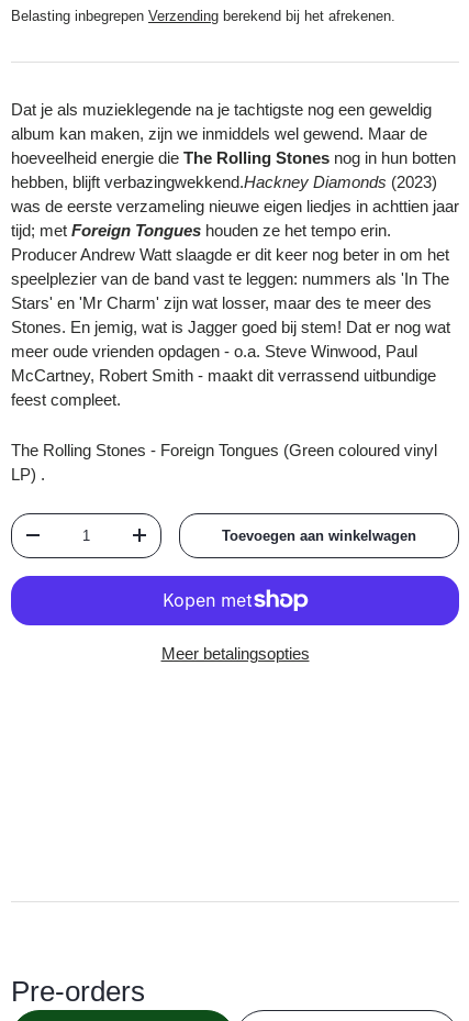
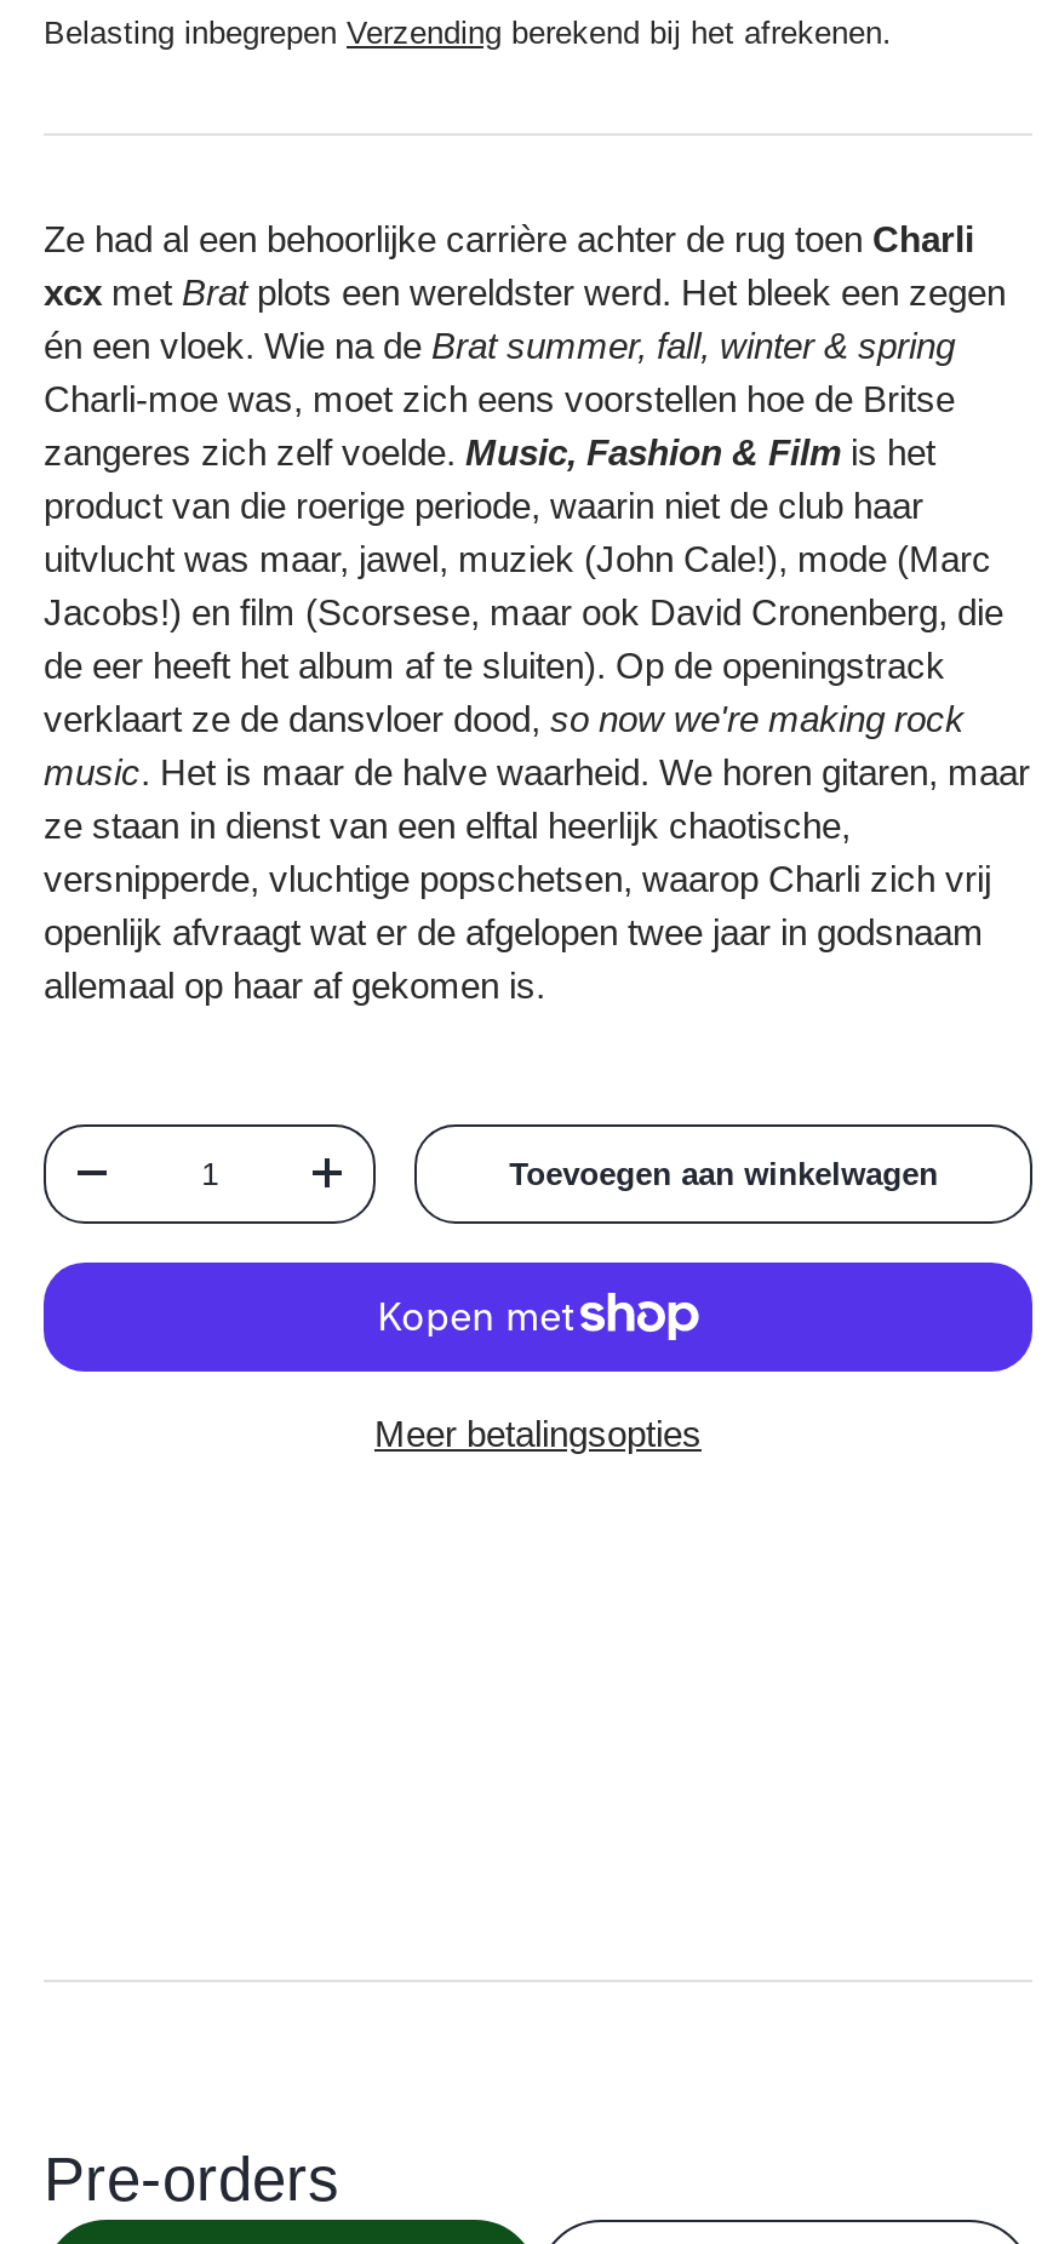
[11,100,459,483] Dat je als muzieklegende na je tachtigste nog een geweldig | album kan maken, zijn we inmiddels wel gewend. Maar de | hoeveelheid energie die The Rolling Stones nog in hun botten | hebben, blijft verbazingwekkend.Hackney Diamonds (2023) | was de eerste verzameling nieuwe eigen liedjes in achttien jaar | tijd; met Foreign Tongues houden ze het tempo erin. | Producer Andrew Watt slaagde er dit keer nog beter in om het | speelplezier van de band vast te leggen: nummers als 'In The | Stars' en 'Mr Charm' zijn wat losser, maar des te meer des | Stones. En jemig, wat is Jagger goed bij stem! Dat er nog wat | meer oude vrienden opdagen - o.a. Steve Winwood, Paul | McCartney, Robert Smith - maakt dit verrassend uitbundige | feest compleet. | The Rolling Stones - Foreign Tongues (Green coloured vinyl | LP). -> [44,217,1030,1005] Ze had al een behoorlijke carrière achter de rug toen Charli | xcx met Brat plots een wereldster werd. Het bleek een zegen | én een vloek. Wie na de Brat summer, fall, winter & spring | Charli-moe was, moet zich eens voorstellen hoe de Britse | zangeres zich zelf voelde. Music, Fashion & Film is het | product van die roerige periode, waarin niet de club haar | uitvlucht was maar, jawel, muziek (John Cale!), mode (Marc | Jacobs!) en film (Scorsese, maar ook David Cronenberg, die | de eer heeft het album af te sluiten). Op de openingstrack | verklaart ze de dansvloer dood, so now we're making rock | music. Het is maar de halve waarheid. We horen gitaren, maar | ze staan in dienst van een elftal heerlijk chaotische, | versnipperde, vluchtige popschetsen, waarop Charli zich vrij | openlijk afvraagt wat er de afgelopen twee jaar in godsnaam | allemaal op haar af gekomen is.

